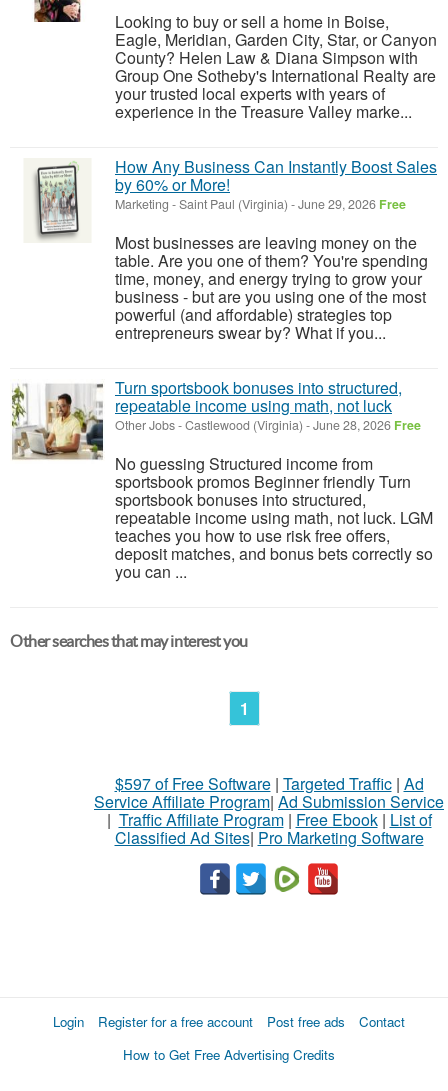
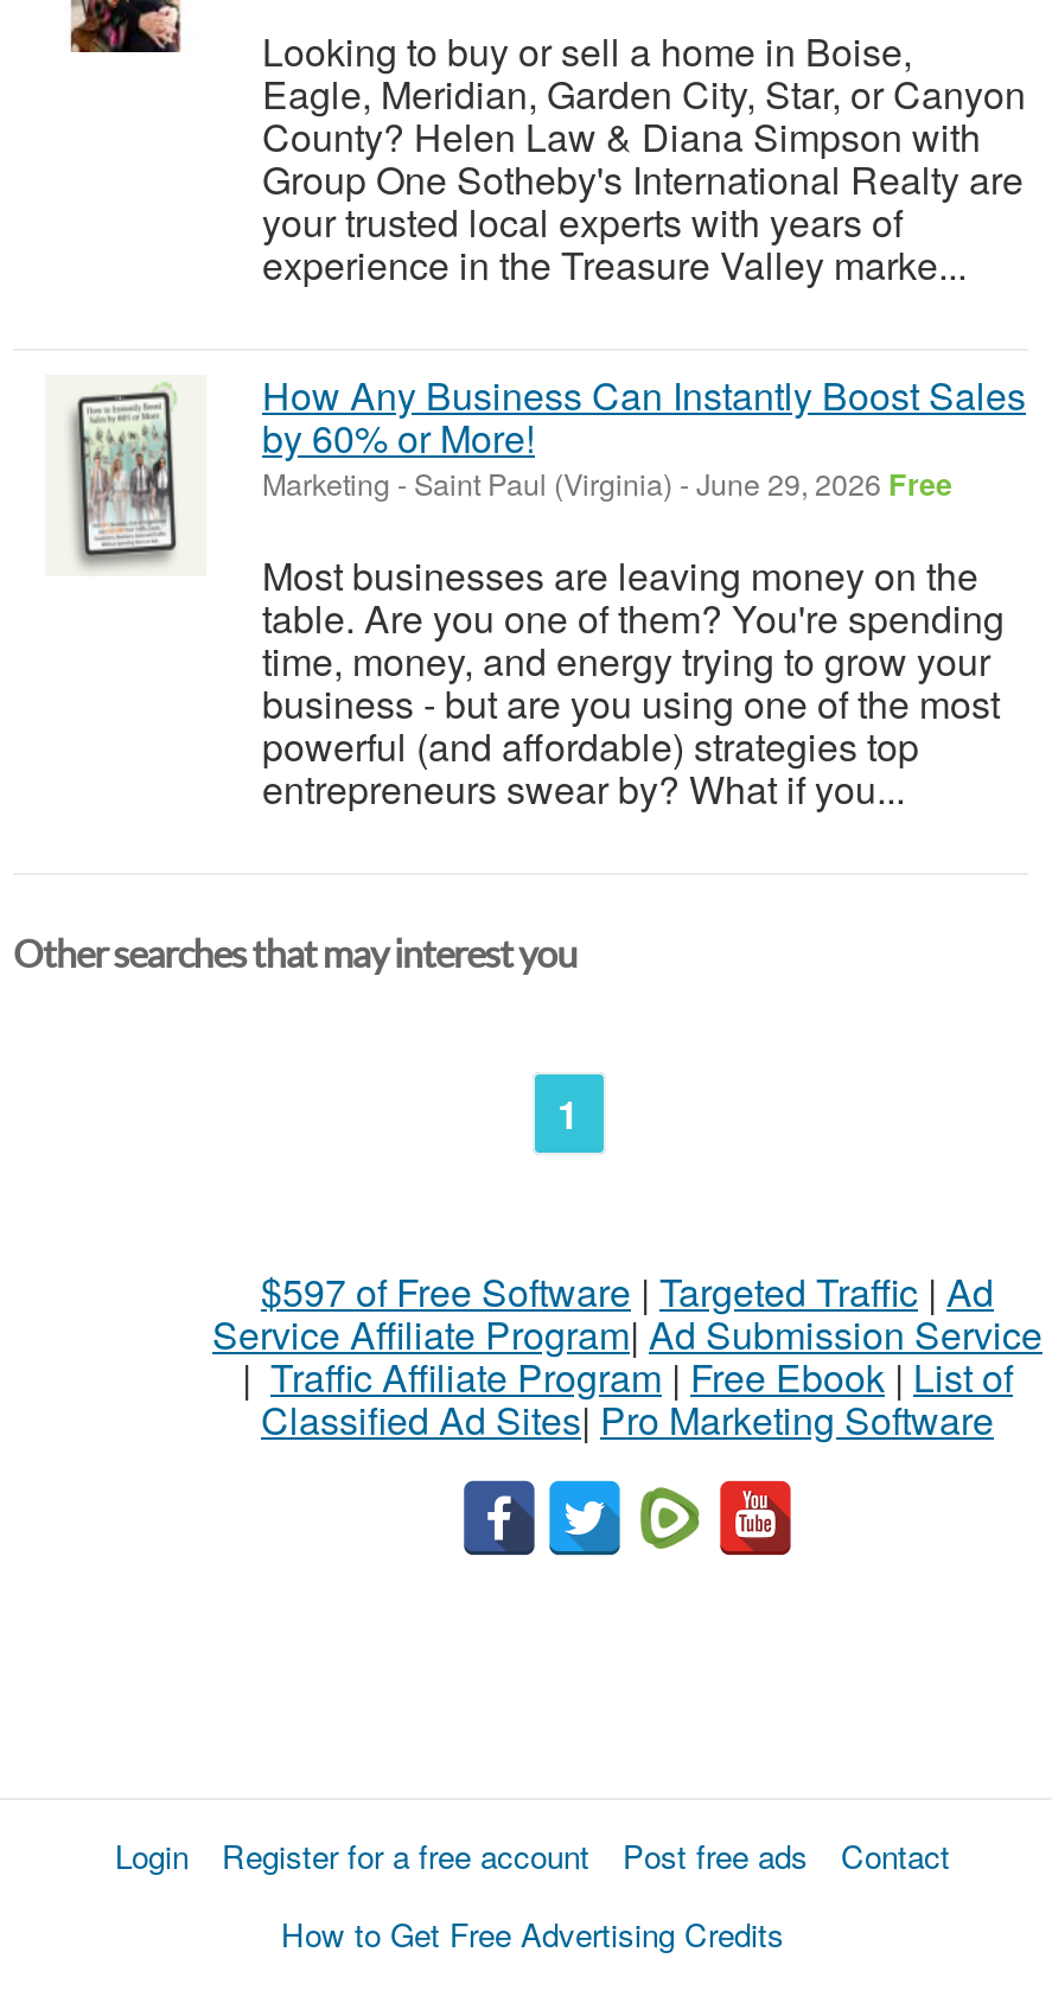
[10,376,433,583] [image] | Turn sportsbook bonuses into structured, | repeatable income using math, not luck | Other Jobs-Castlewood (Virginia) -June 28, 2026 Free | No guessing Structured income from | sportsbook promos Beginner friendly Turn | sportsbook bonuses into structured, | repeatable income using math, not luck. LGM | teaches you how to use risk free offers, | deposit matches, and bonus bets correctly so | you can ... -> none

